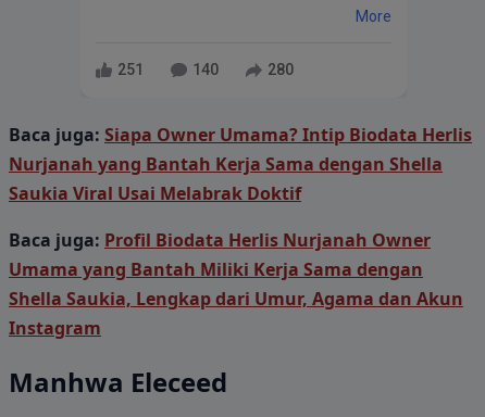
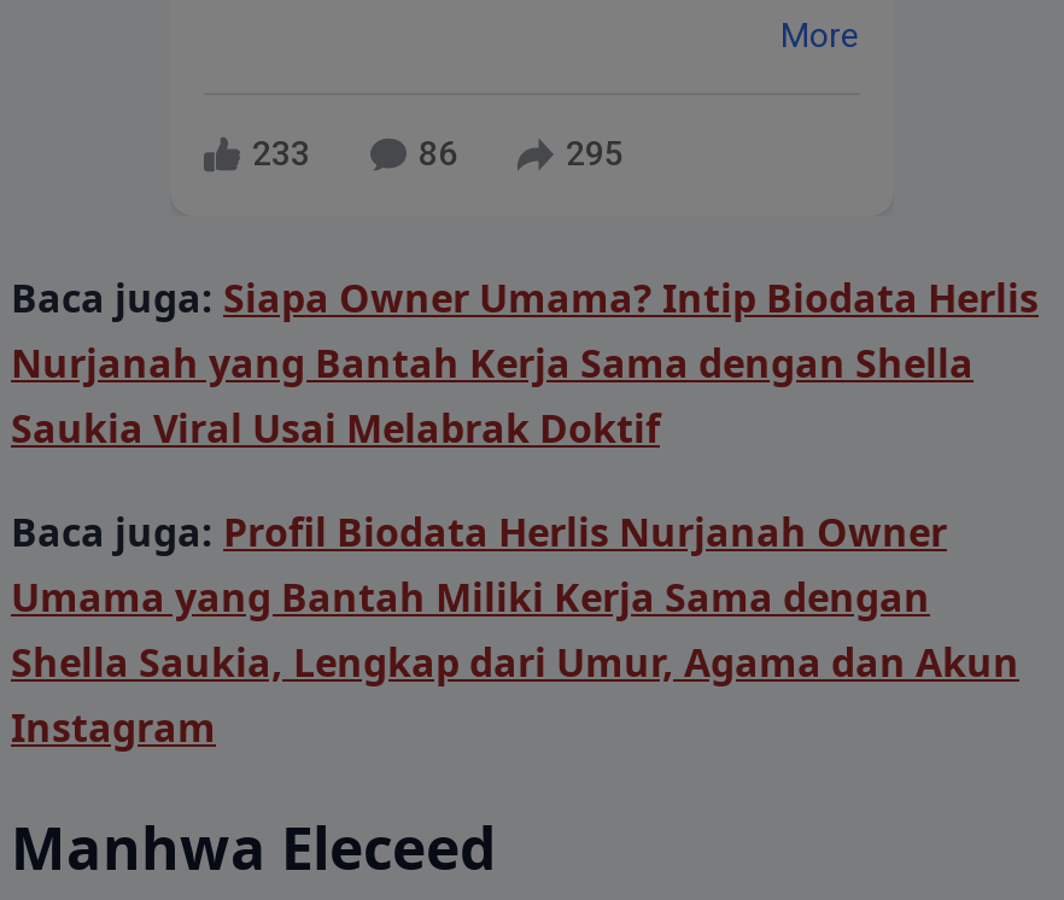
[117,61,144,78] 251 -> [252,134,310,173] 233
[192,61,219,78] 140 -> [419,134,457,173] 86
[268,61,294,78] 280 -> [566,134,624,173] 295

